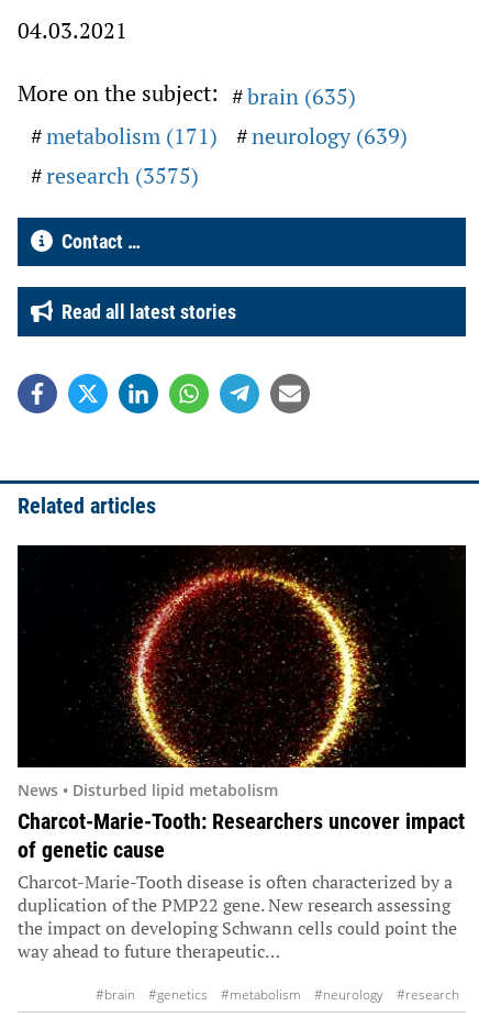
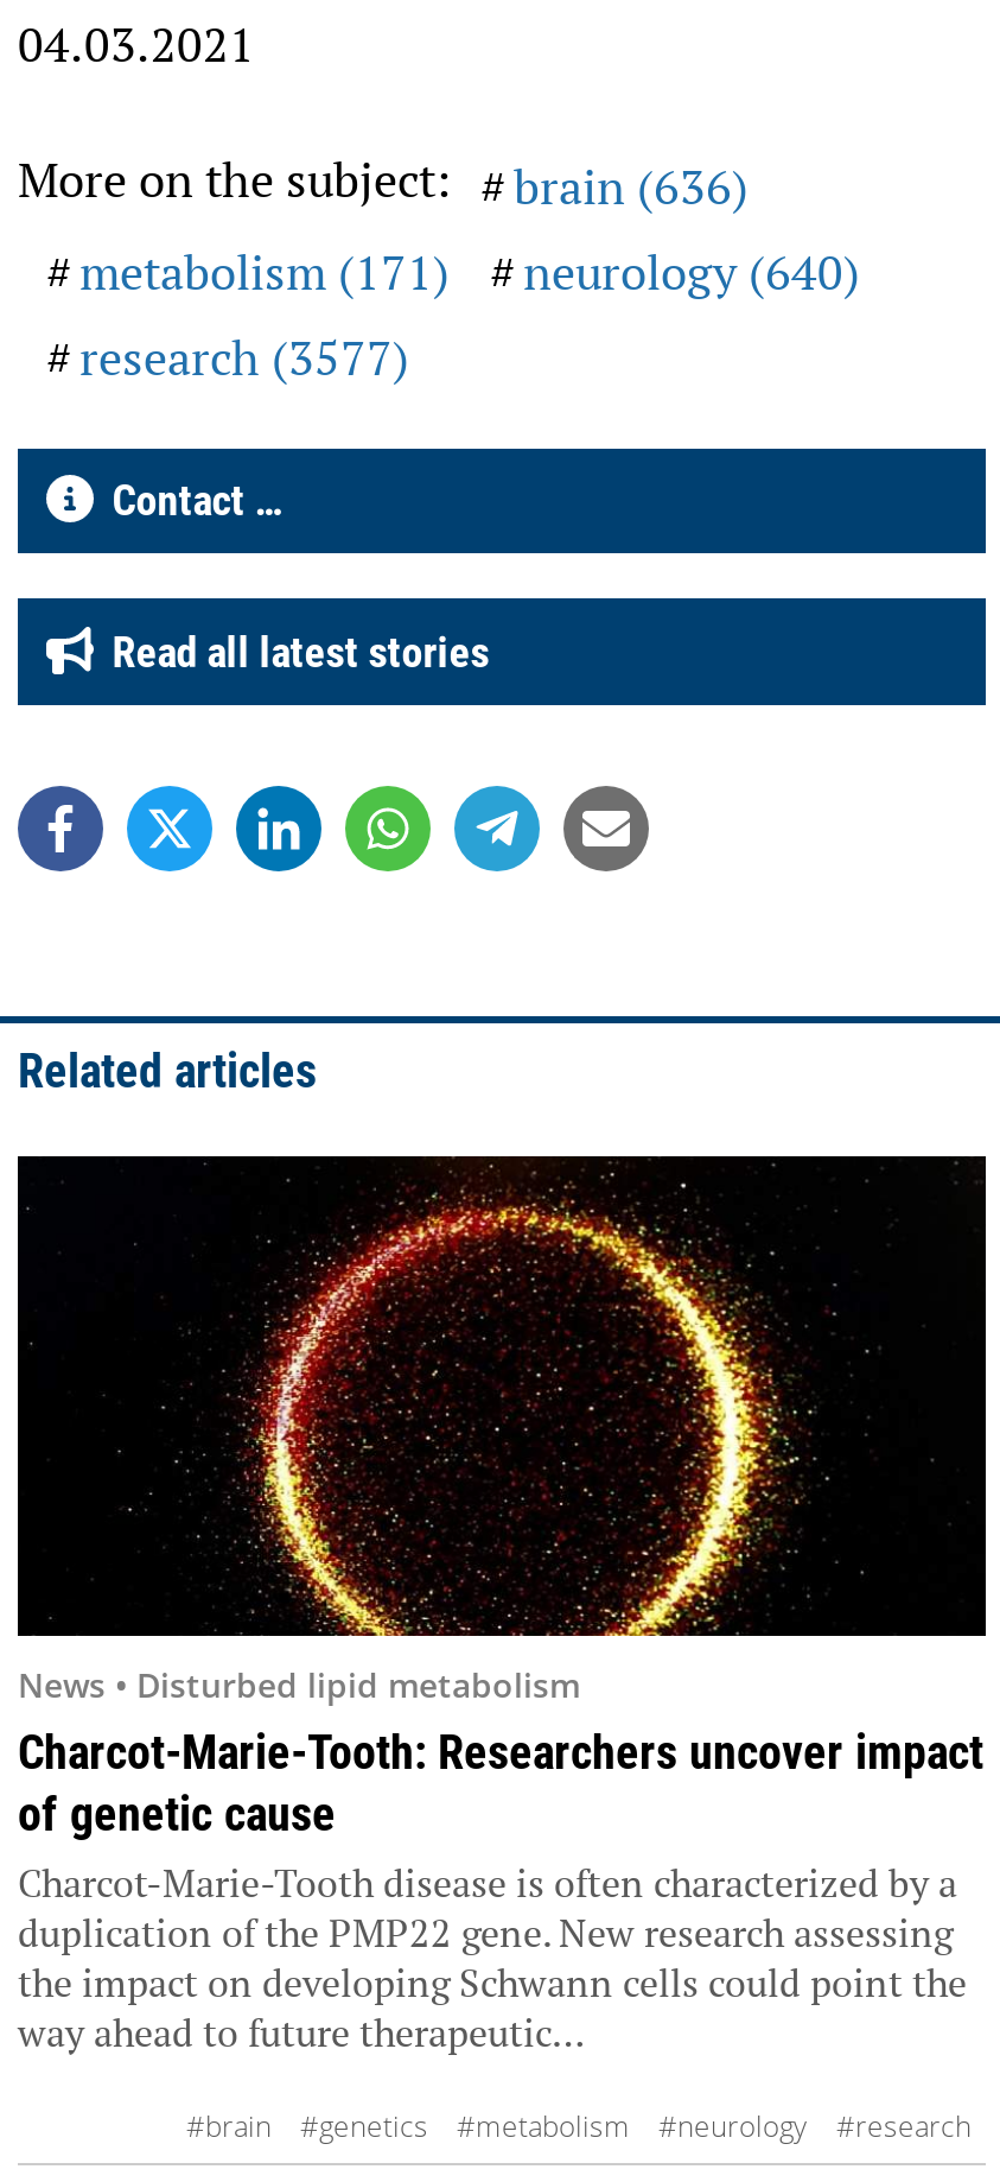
[18,78,356,111] More on the subject: brain (635) -> [18,146,749,218] More on the subject: brain (636)
[46,121,408,150] metabolism (171) neurology (639) -> [79,239,860,303] metabolism (171) neurology (640)
[46,160,199,190] research (3575) -> [79,325,409,389] research (3577)

